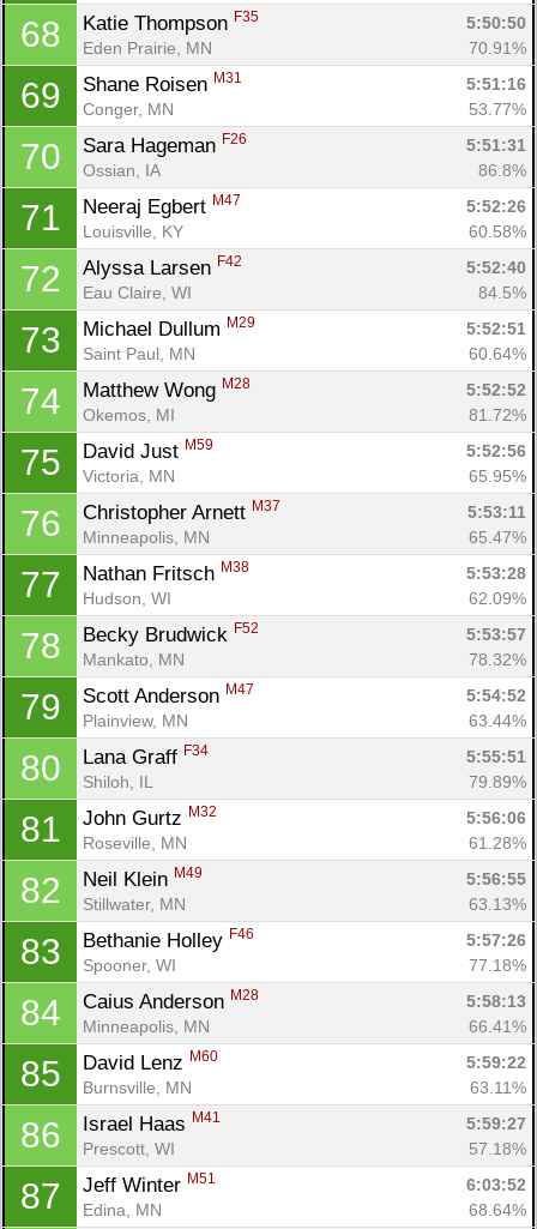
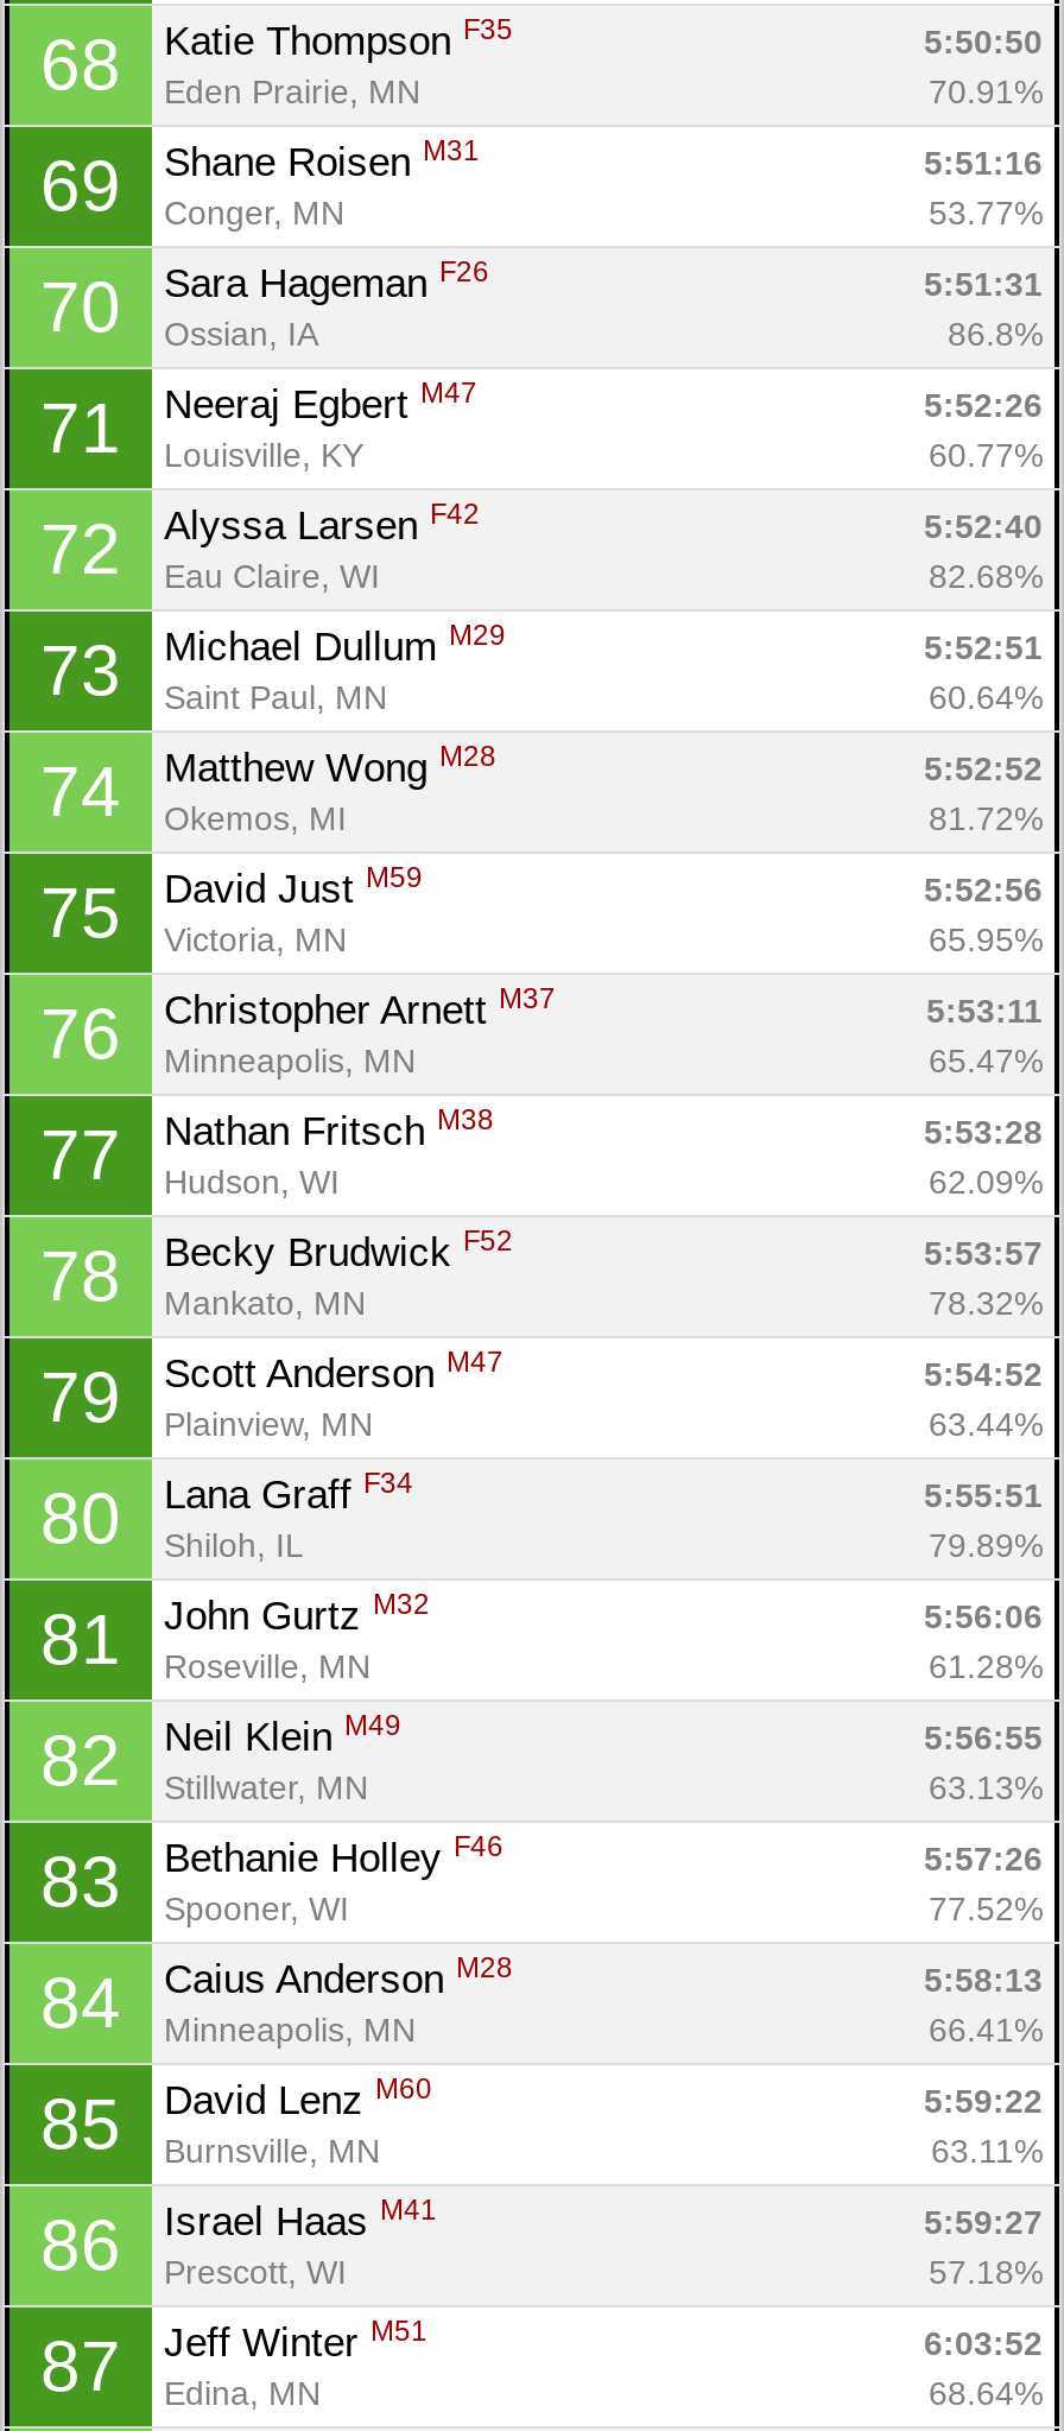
[469,222,526,241] 60.58% -> [929,436,1043,474] 60.77%
[478,283,526,302] 84.5% -> [929,557,1043,595] 82.68%
[469,956,526,975] 77.18% -> [929,1889,1043,1927] 77.52%

